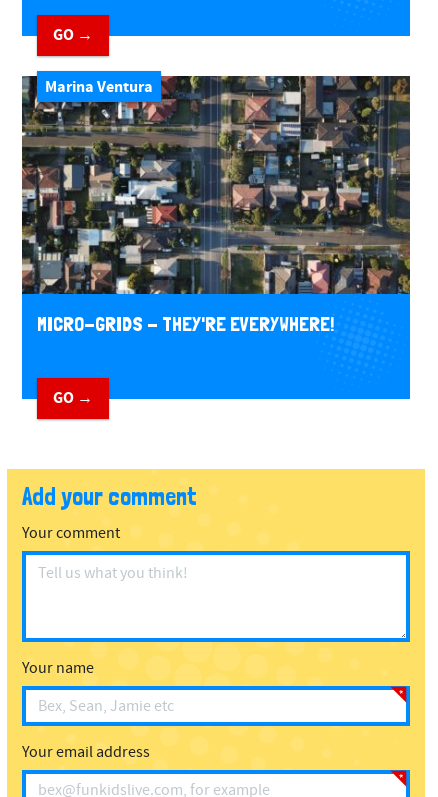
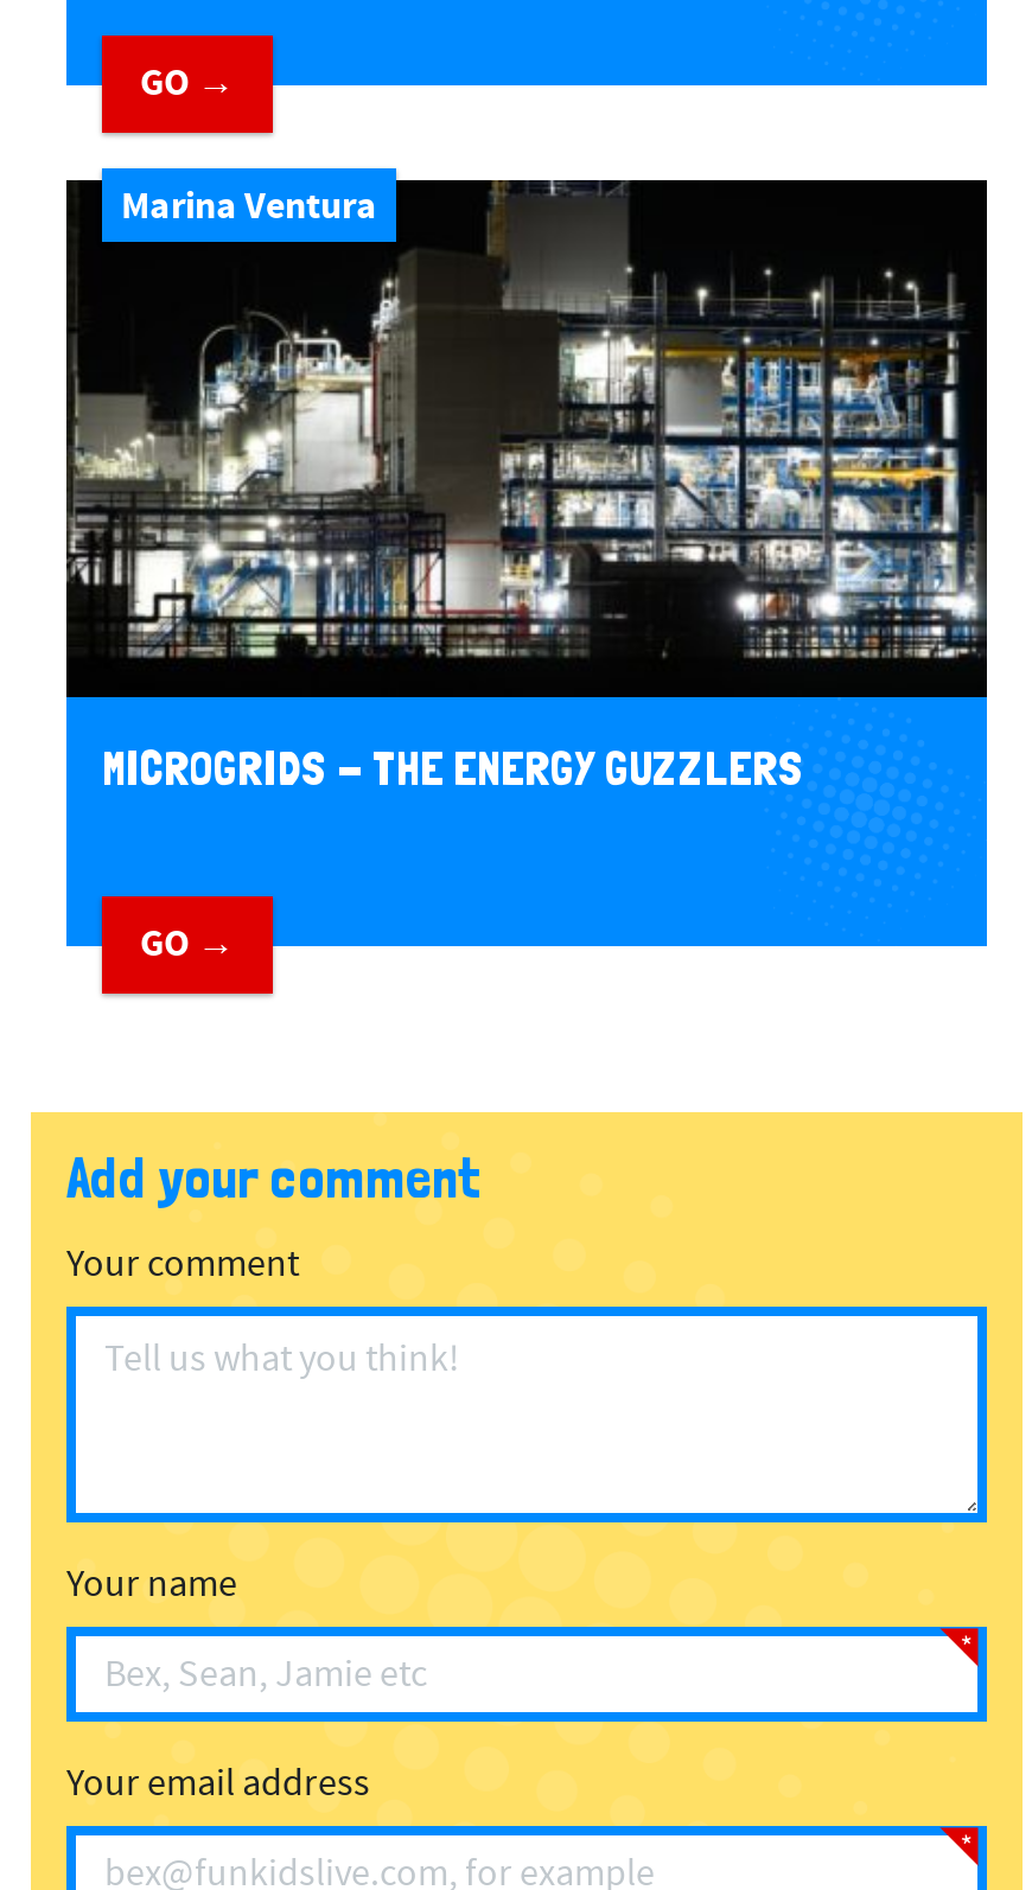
[21,75,411,336] [image] | MICRO-GRIDS - THEY'RE EVERYWHERE! -> [64,178,989,797] [image] | MICROGRIDS - THE ENERGY GUZZLERS

